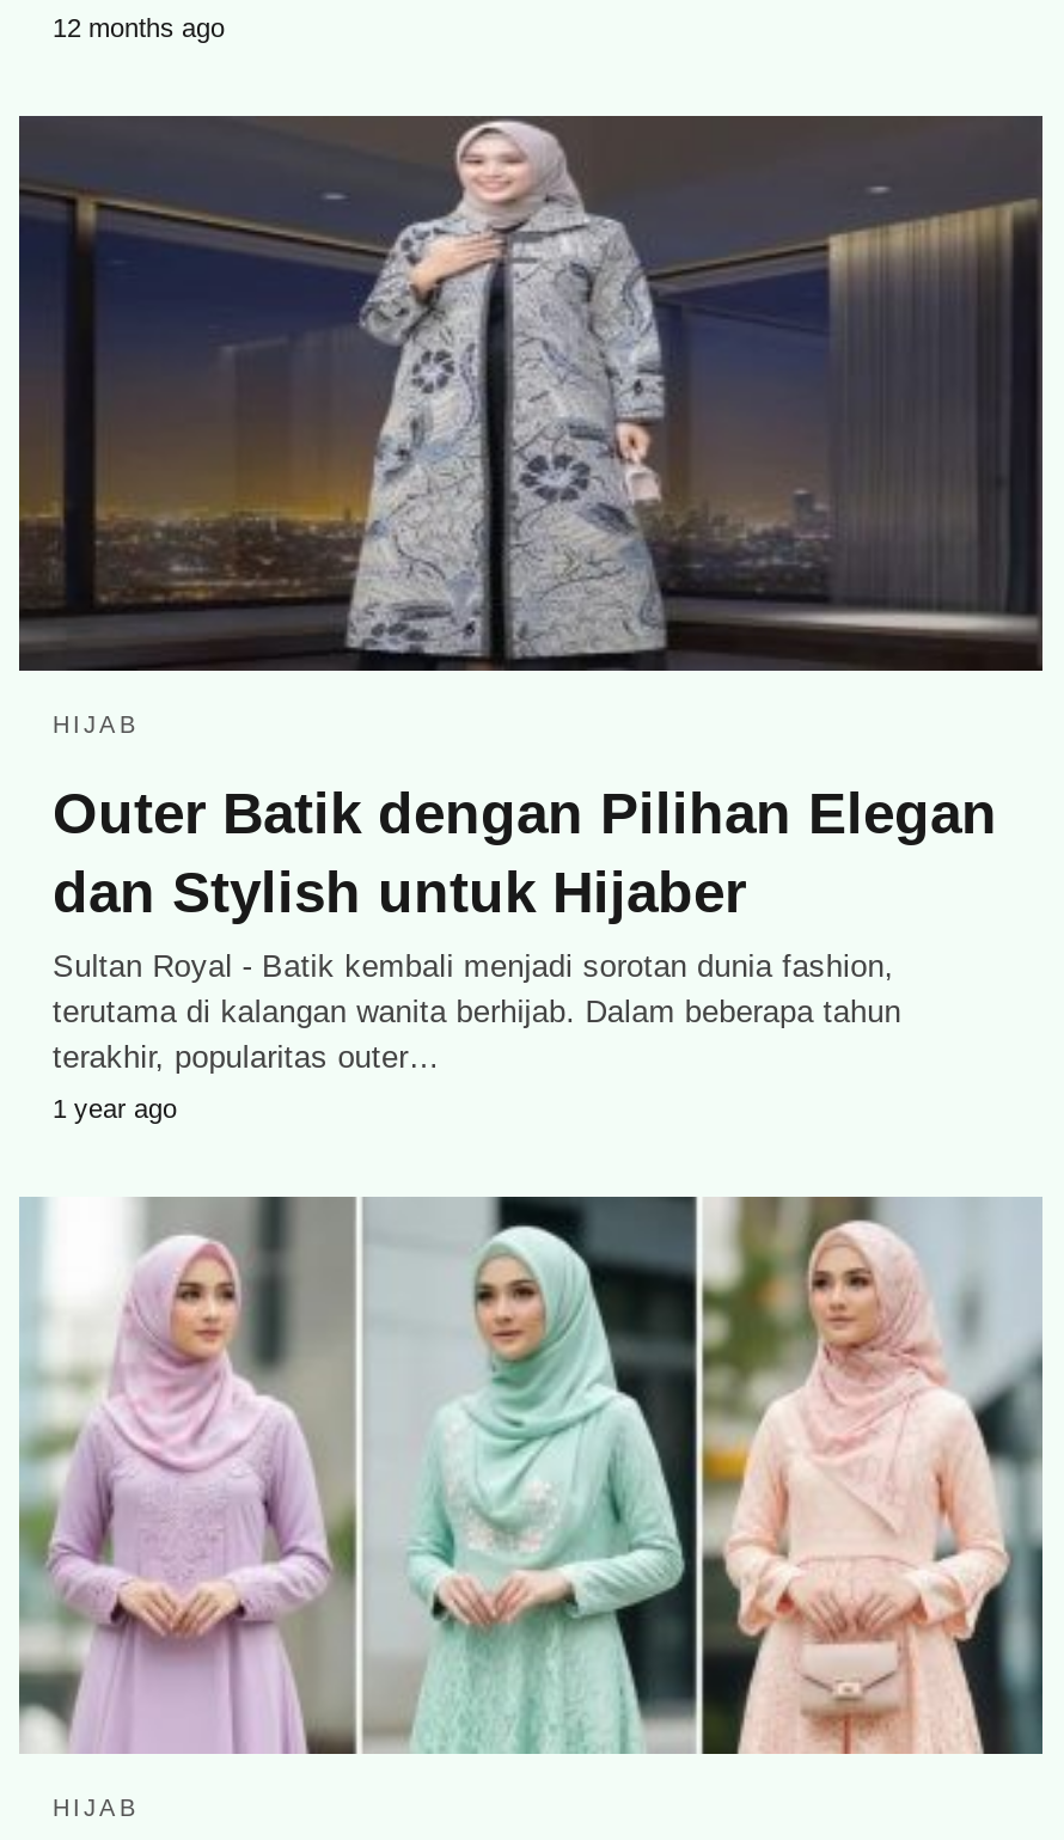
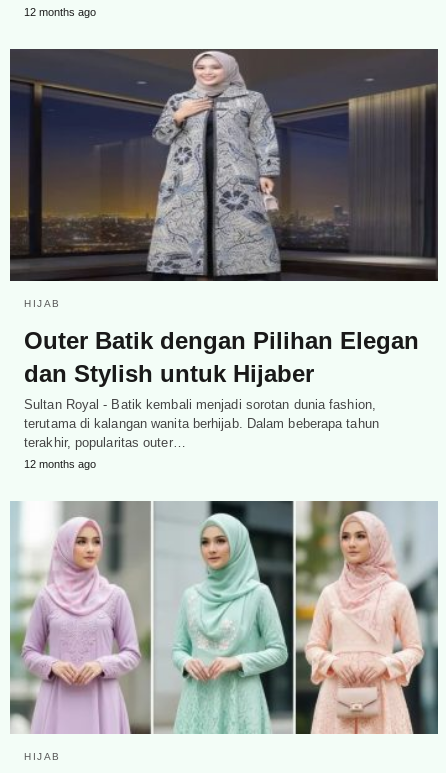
[53,1094,177,1123] 1 year ago -> [24,458,96,470] 12 months ago

